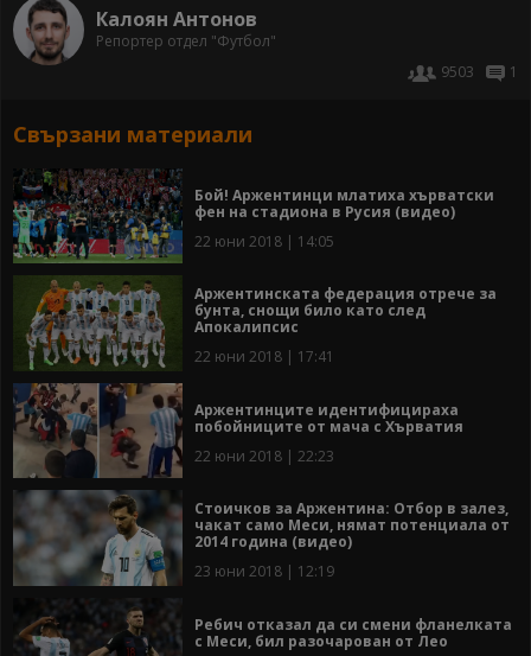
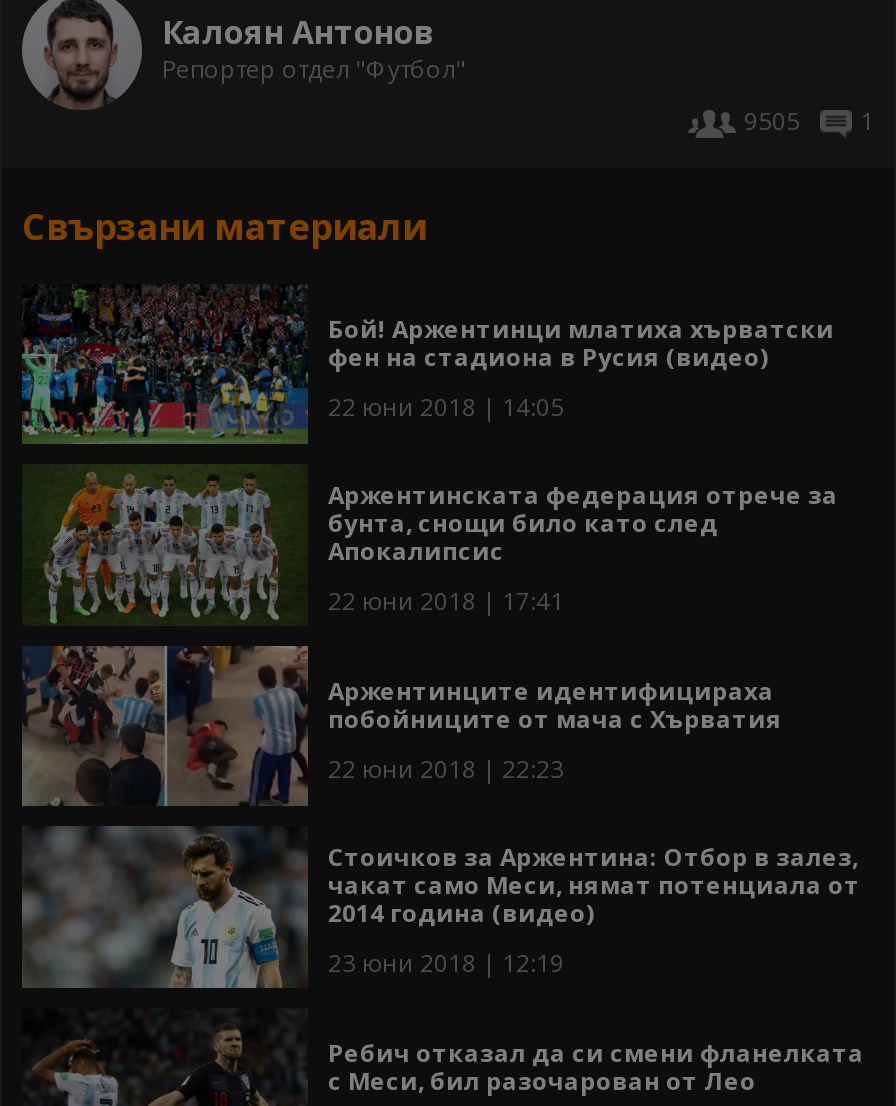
[441,62,518,82] 9503 1 -> [744,104,874,138] 9505 1

